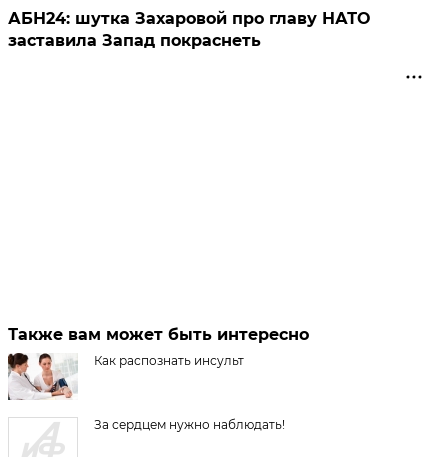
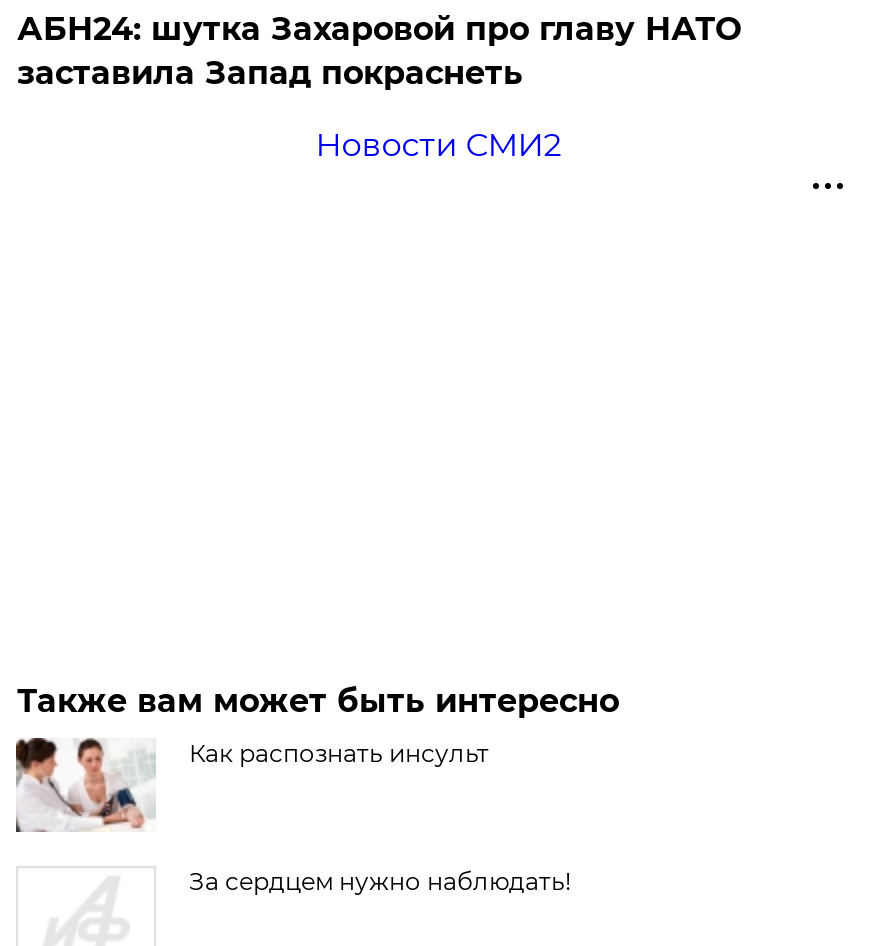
none -> [315,126,561,164] Новости СМИ2

